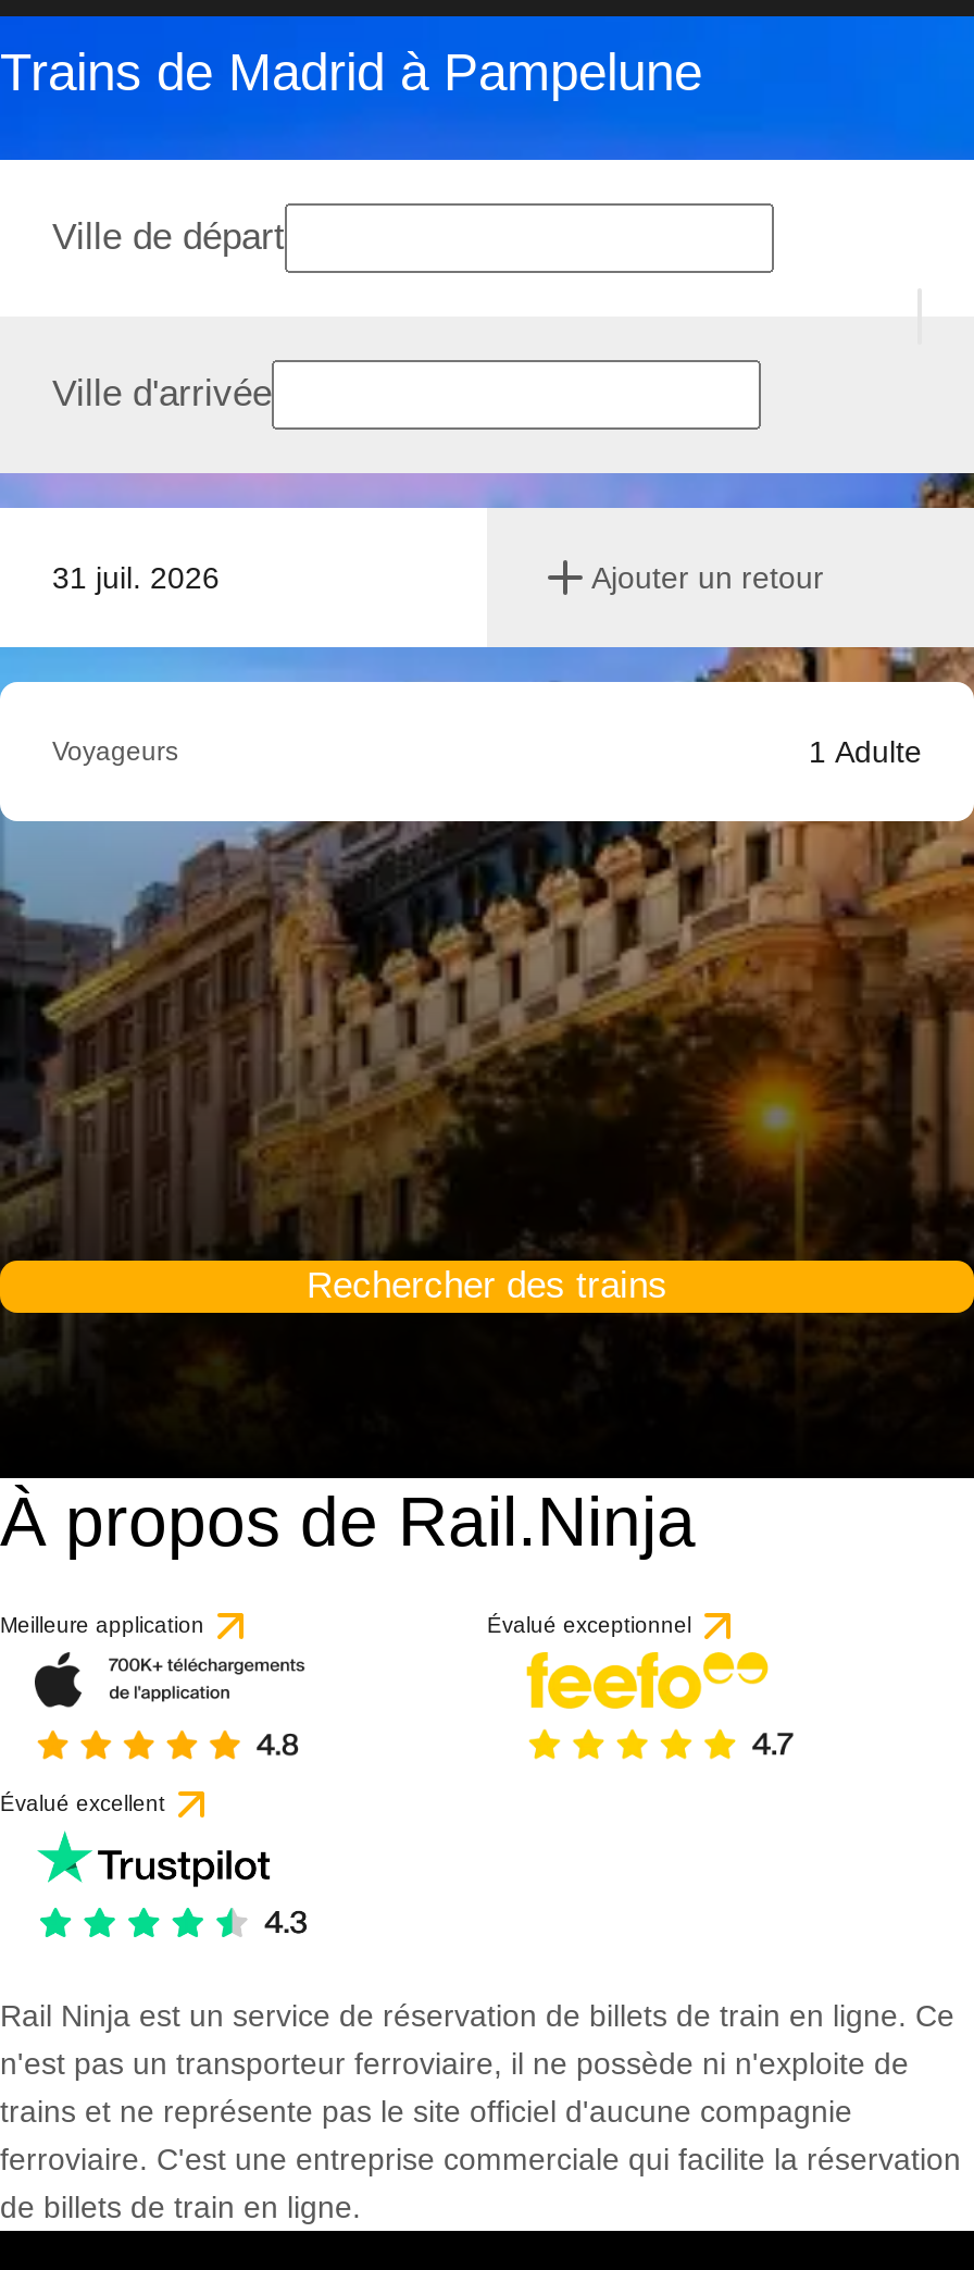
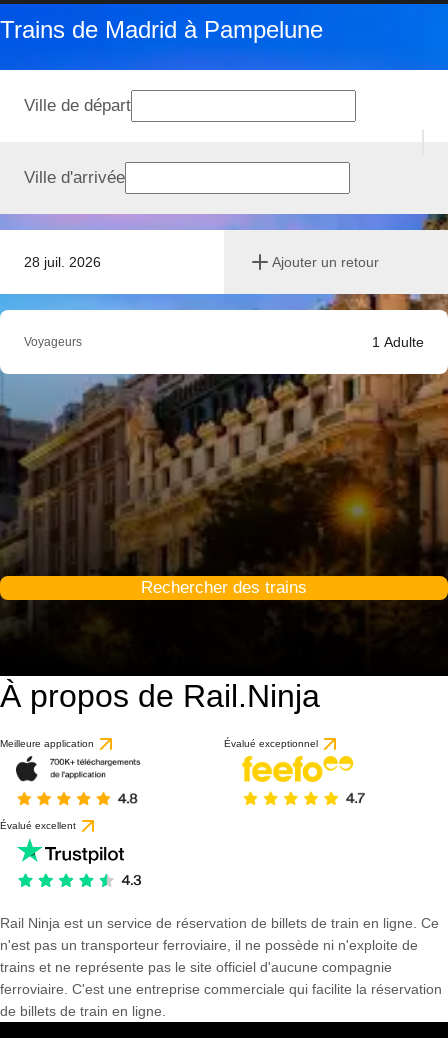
[52,560,220,595] 31 juil. 2026 -> [24,254,101,270] 28 juil. 2026

